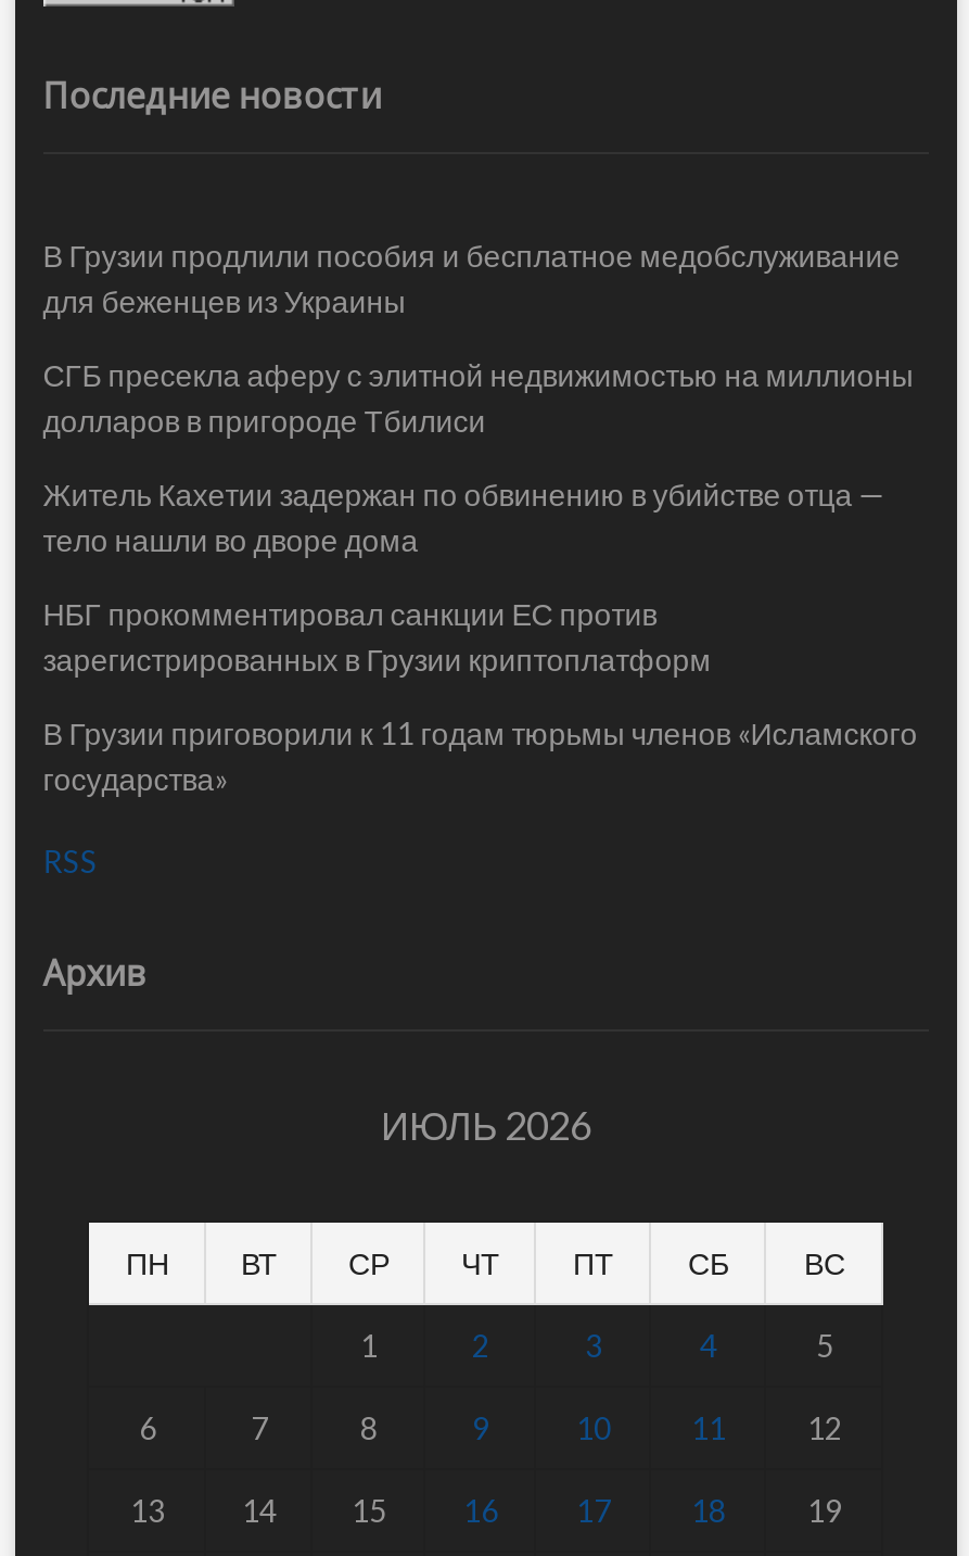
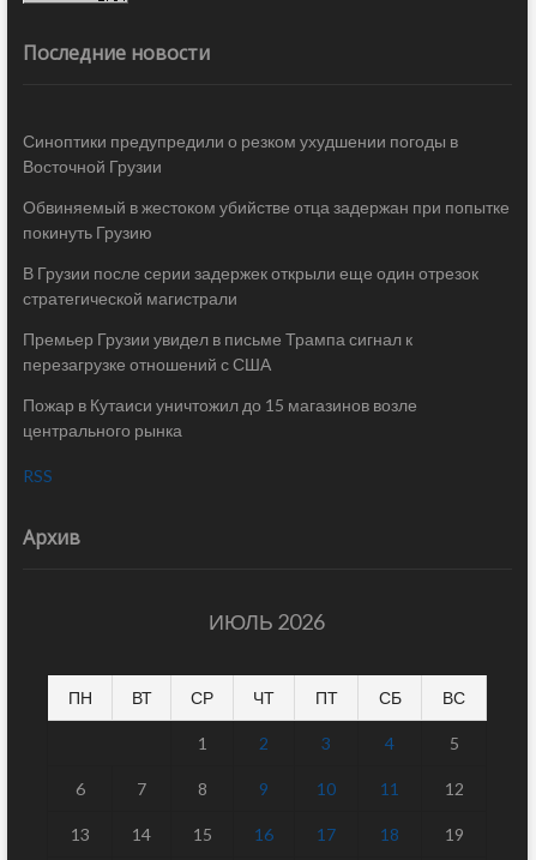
[43,236,900,319] В Грузии продлили пособия и бесплатное медобслуживание | для беженцев из Украины -> [23,130,458,176] Синоптики предупредили о резком ухудшении погоды в | Восточной Грузии
[43,356,913,438] СГБ пресекла аферу с элитной недвижимостью на миллионы | долларов в пригороде Тбилиси -> [23,196,509,242] Обвиняемый в жестоком убийстве отца задержан при попытке | покинуть Грузию
[43,475,885,557] Житель Кахетии задержан по обвинению в убийстве отца — | тело нашли во дворе дома -> [23,262,478,308] В Грузии после серии задержек открыли еще один отрезок | стратегической магистрали
[43,594,711,677] НБГ прокомментировал санкции ЕС против | зарегистрированных в Грузии криптоплатформ -> [23,328,412,374] Премьер Грузии увидел в письме Трампа сигнал к | перезагрузке отношений с США
[43,714,918,796] В Грузии приговорили к 11 годам тюрьмы членов «Исламского | государства» -> [23,394,417,440] Пожар в Кутаиси уничтожил до 15 магазинов возле | центрального рынка

